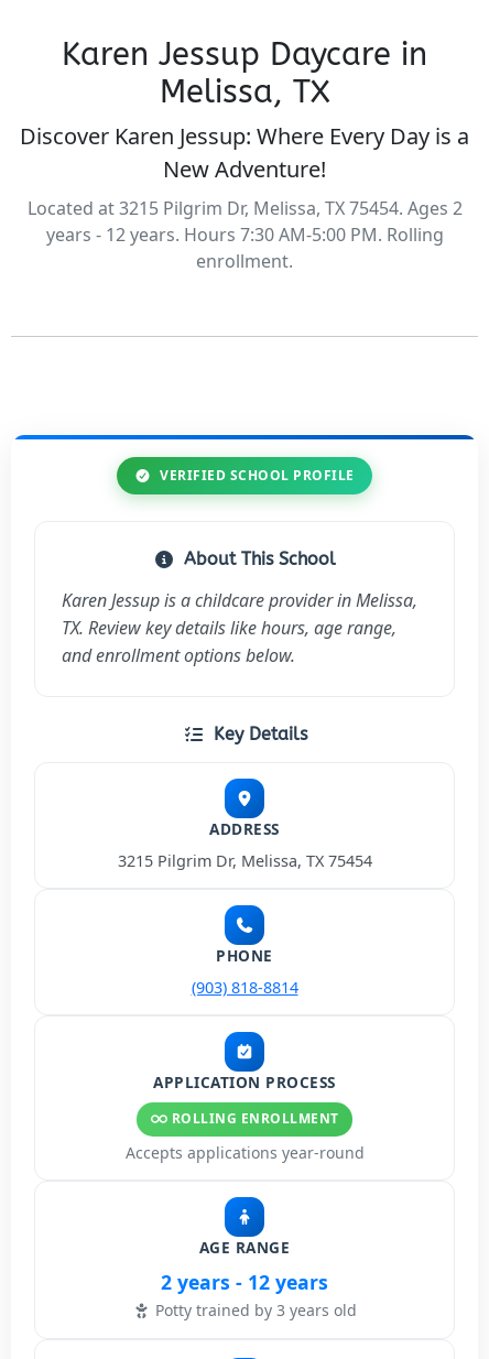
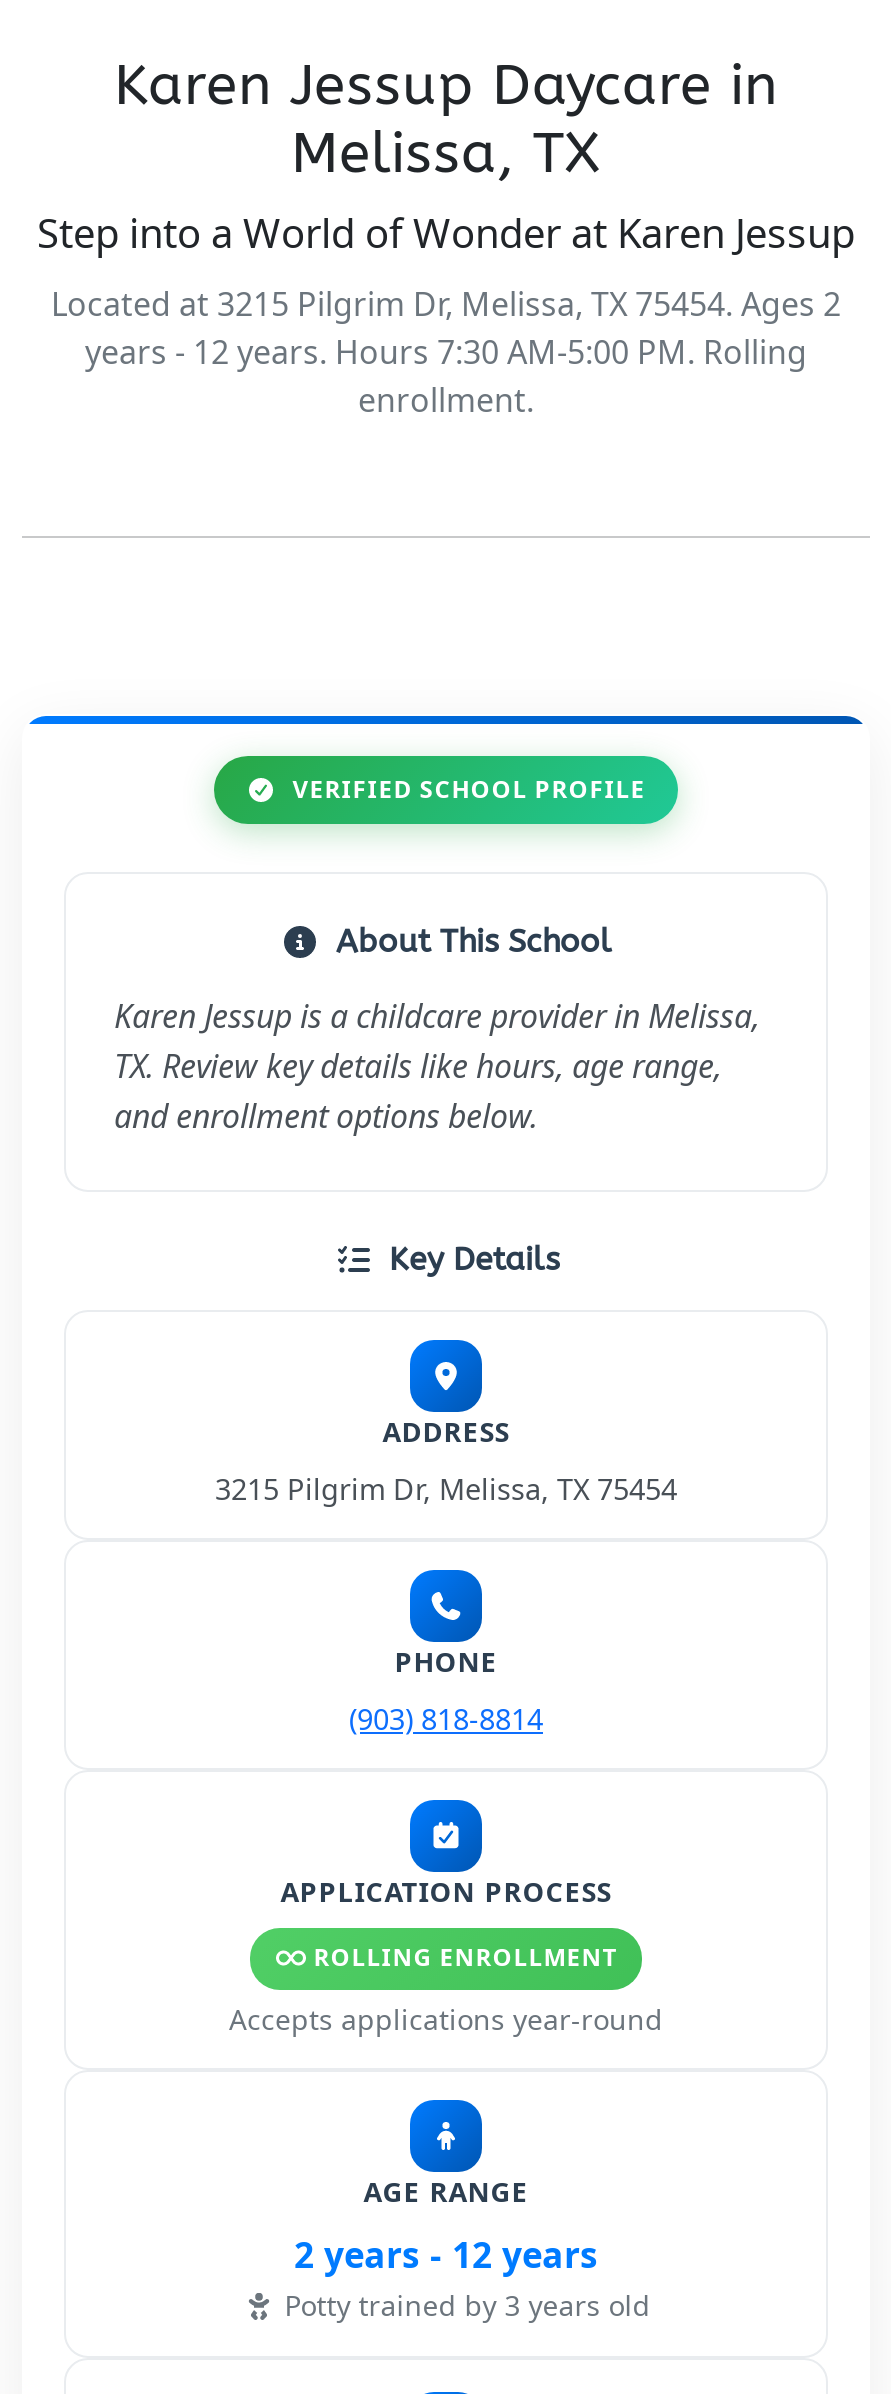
[20,121,469,184] Discover Karen Jessup: Where Every Day is a | New Adventure! -> [37,206,855,260] Step into a World of Wonder at Karen Jessup

